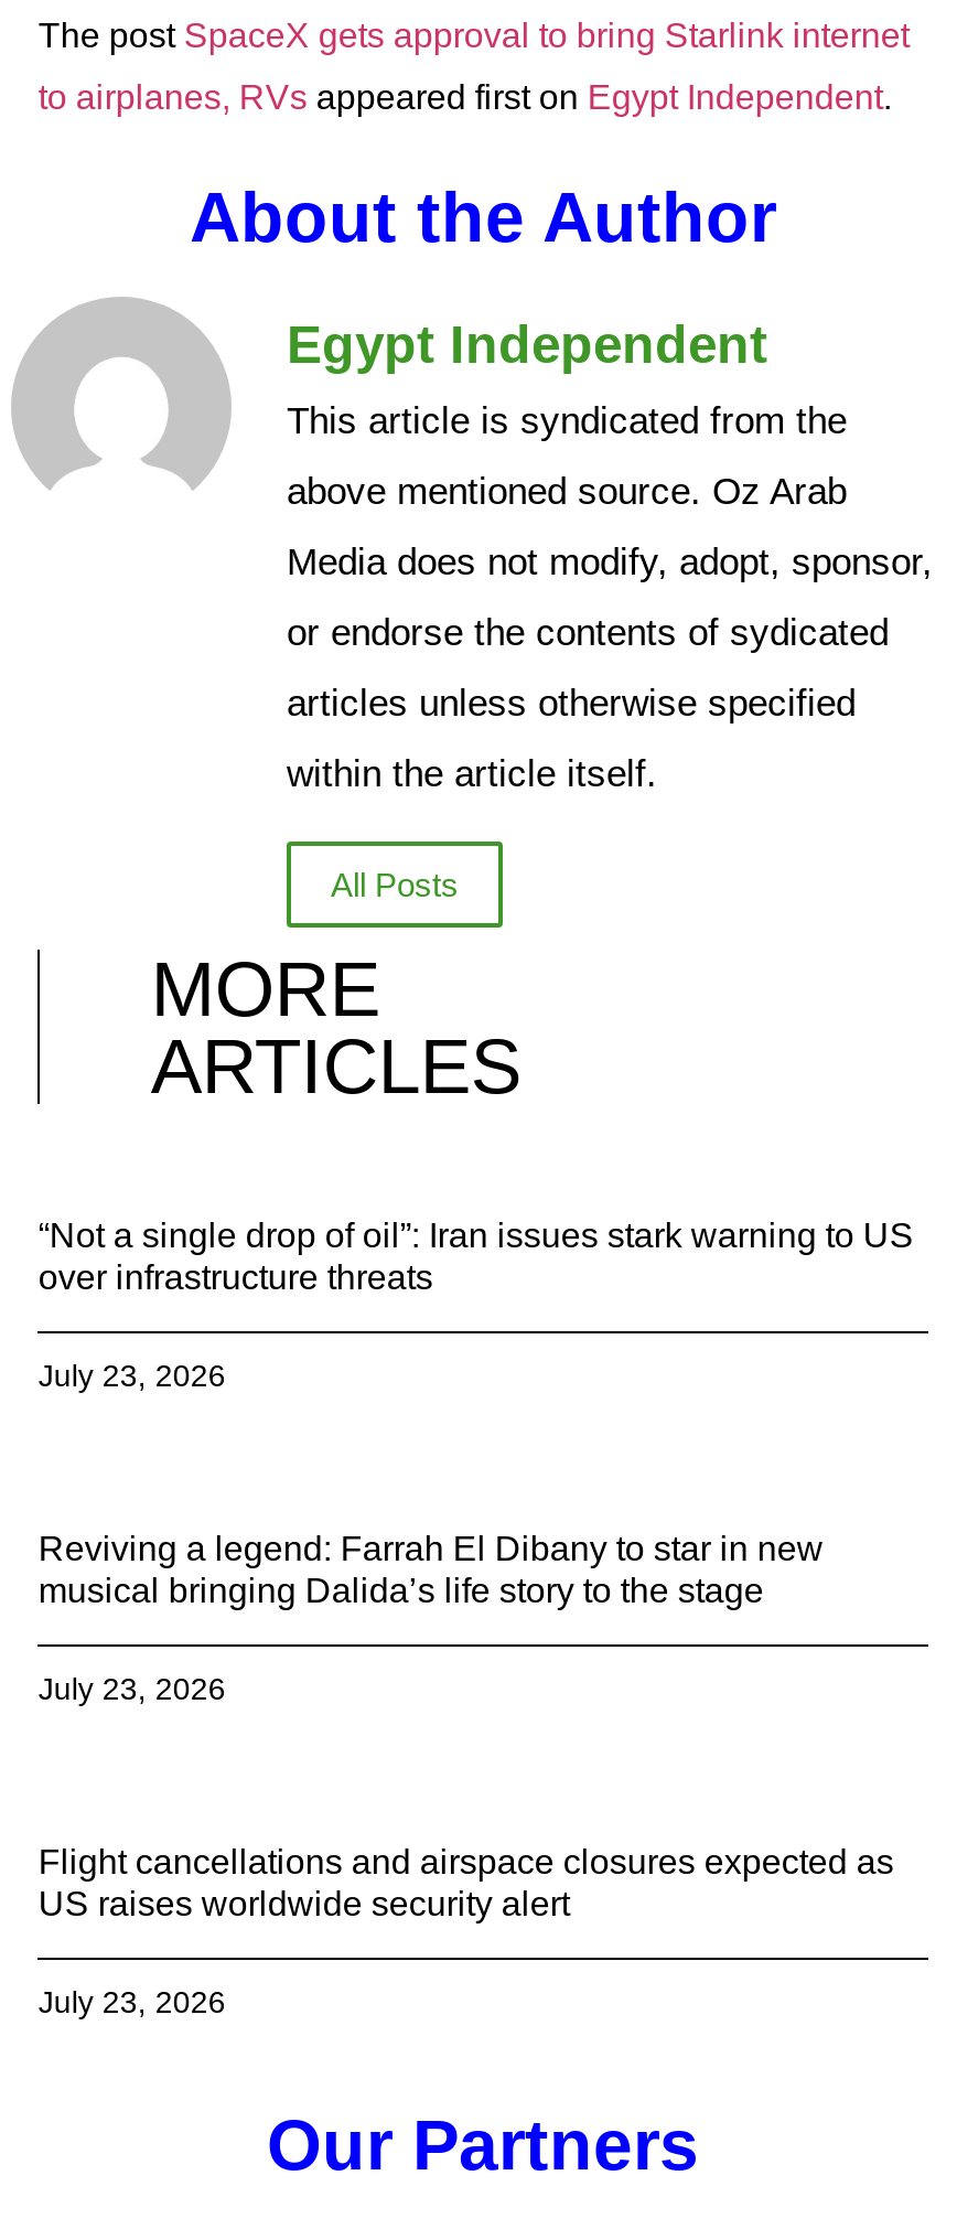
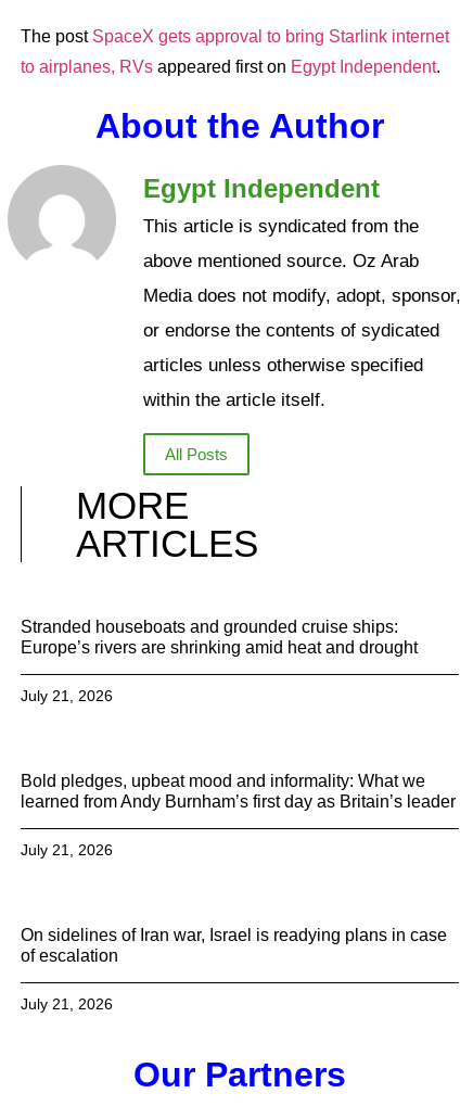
[38,1215,914,1295] “Not a single drop of oil”: Iran issues stark warning to US | over infrastructure threats -> [21,617,418,656] Stranded houseboats and grounded cruise ships: | Europe’s rivers are shrinking amid heat and drought
[38,1357,226,1392] July 23, 2026 -> [21,686,113,704] July 21, 2026
[38,1529,823,1608] Reviving a legend: Farrah El Dibany to star in new | musical bringing Dalida’s life story to the stage -> [21,771,456,810] Bold pledges, upbeat mood and informality: What we | learned from Andy Burnham’s first day as Britain’s leader
[38,1670,226,1705] July 23, 2026 -> [21,841,113,858] July 21, 2026
[38,1842,894,1921] Flight cancellations and airspace closures expected as | US raises worldwide security alert -> [21,925,447,964] On sidelines of Iran war, Israel is readying plans in case | of escalation
[38,1983,226,2018] July 23, 2026 -> [21,995,113,1012] July 21, 2026

